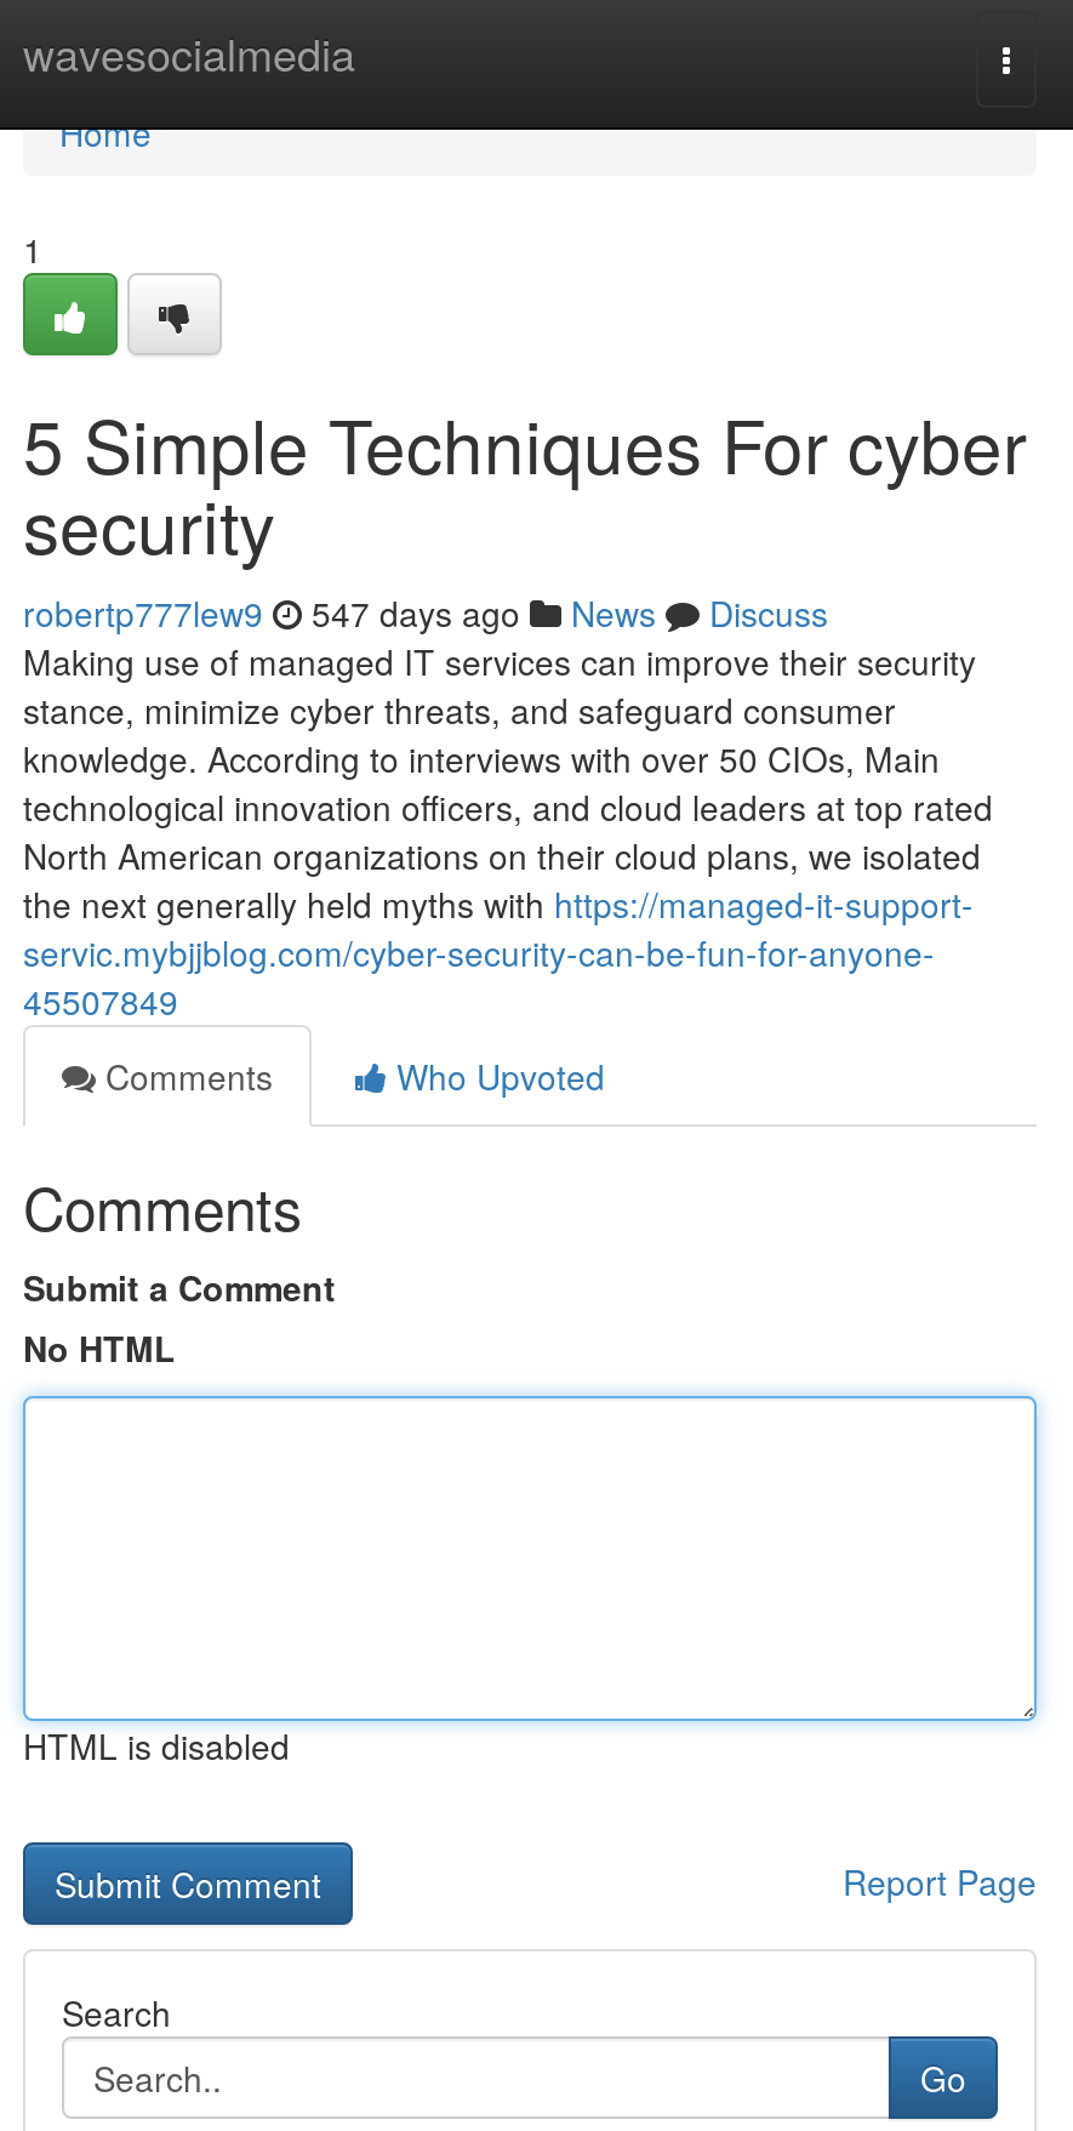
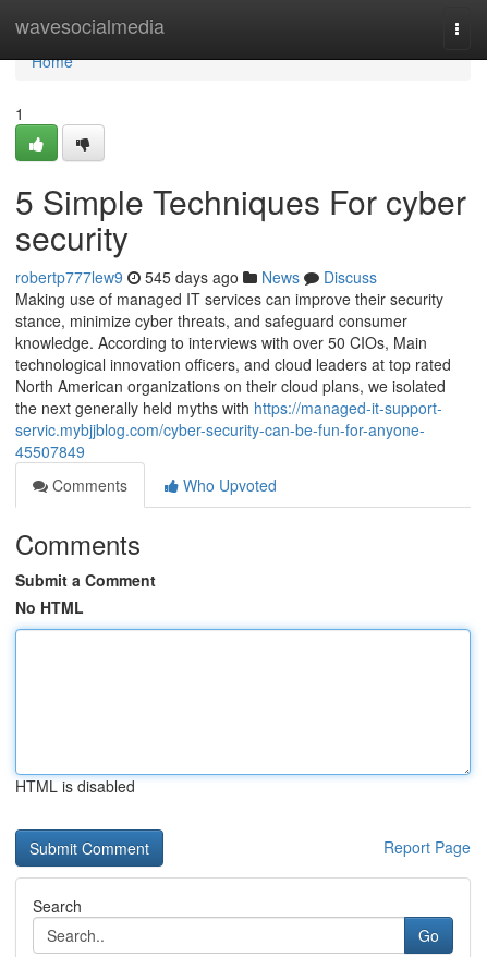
[23,588,828,637] robertp777lew9 547 days ago News Discuss -> [15,266,377,288] robertp777lew9 545 days ago News Discuss

